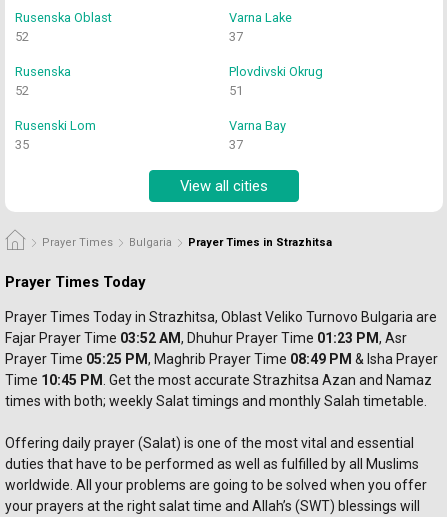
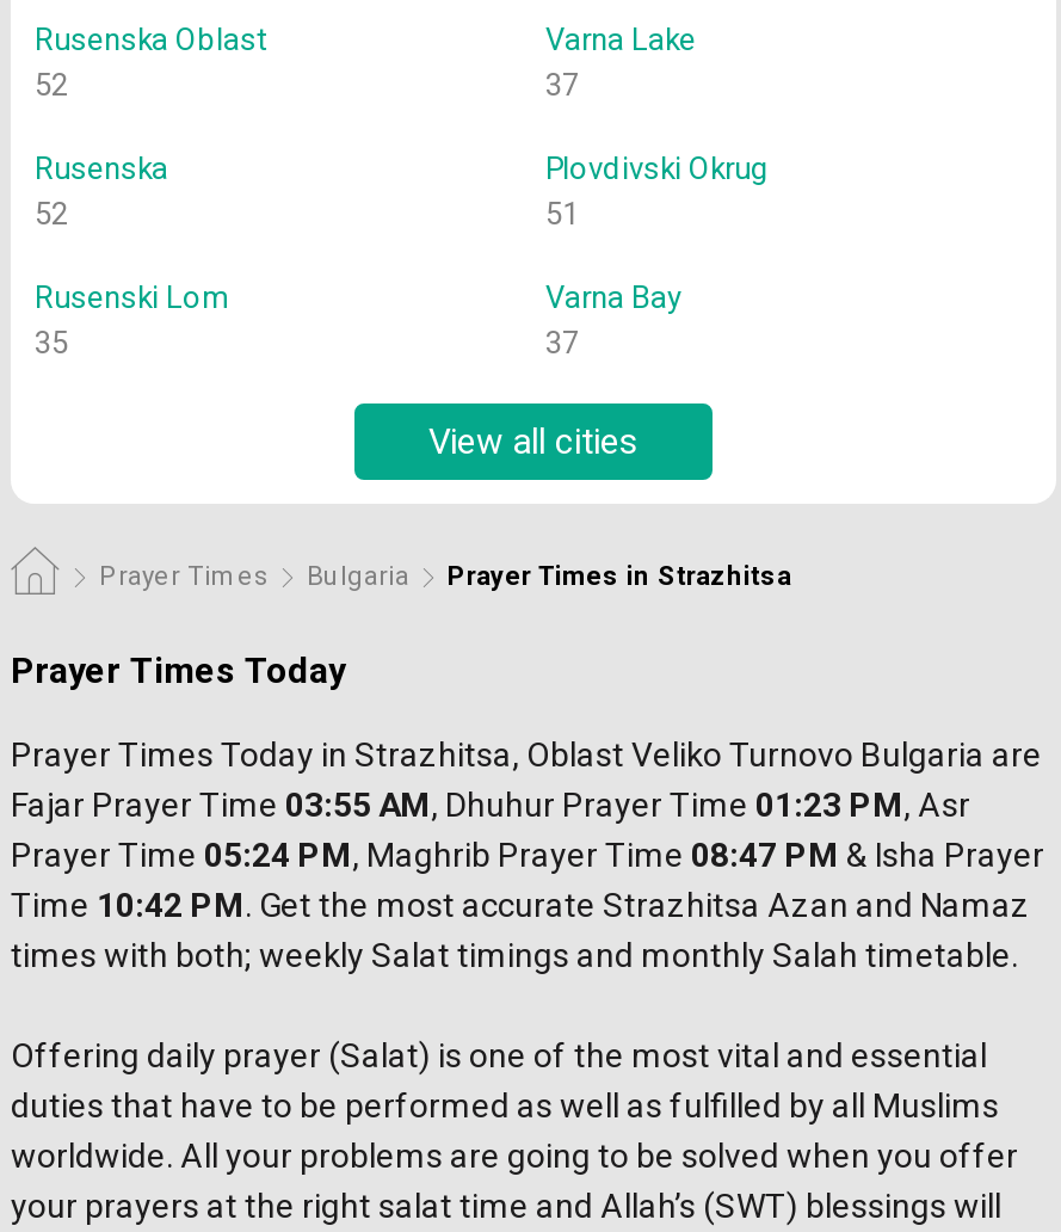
[5,330,379,346] Fajar Prayer Time 03:52 AM, Dhuhur Prayer Time 01:23 PM -> [11,786,903,824] Fajar Prayer Time 03:55 AM, Dhuhur Prayer Time 01:23 PM
[5,351,438,367] Prayer Time 05:25 PM, Maghrib Prayer Time 08:49 PM & Isha Prayer -> [11,836,1044,874] Prayer Time 05:24 PM, Maghrib Prayer Time 08:47 PM & Isha Prayer
[5,372,432,388] Time 10:45 PM. Get the most accurate Strazhitsa Azan and Namaz -> [11,886,1030,924] Time 10:42 PM. Get the most accurate Strazhitsa Azan and Namaz

